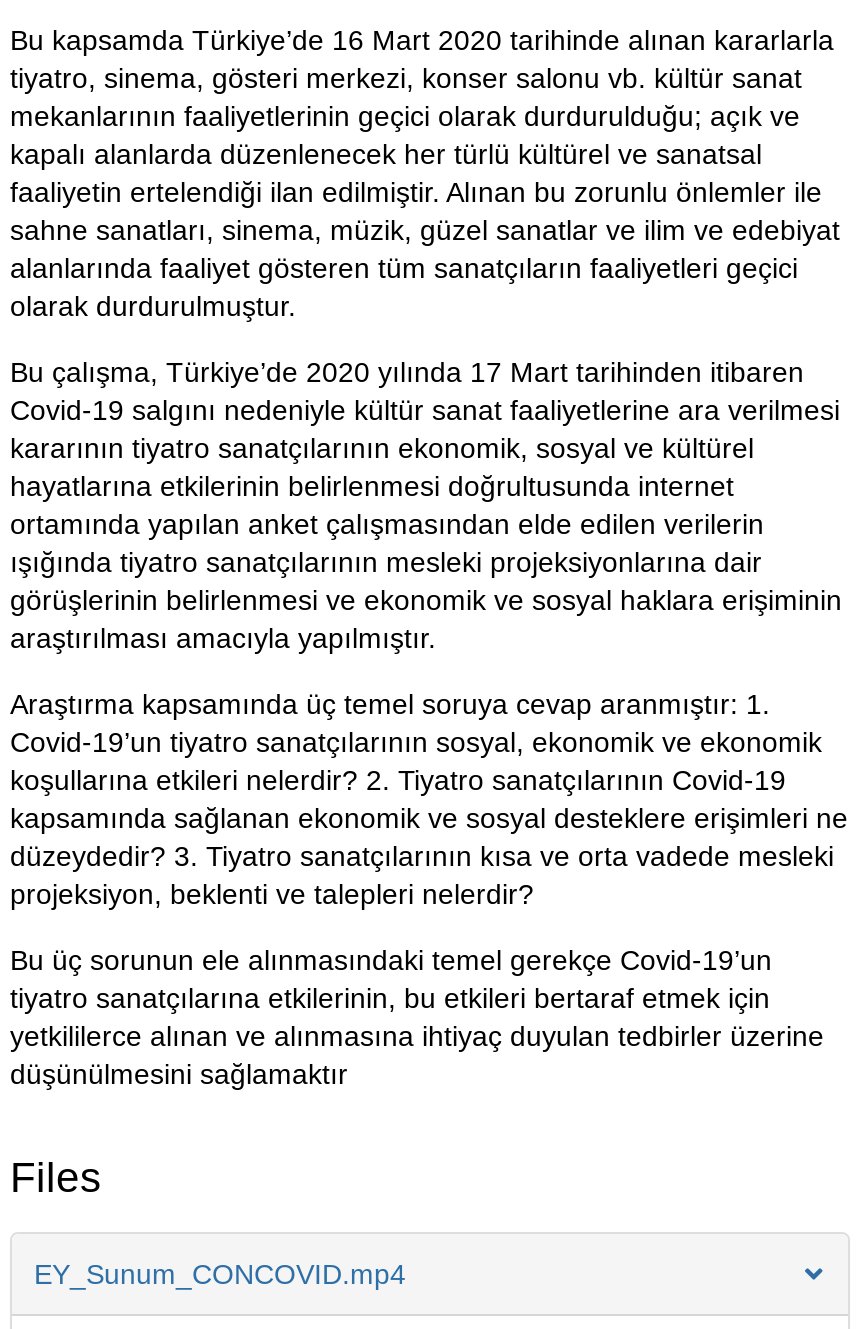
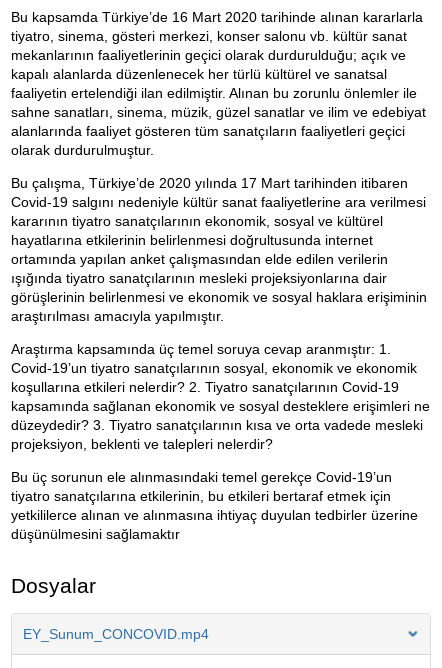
[10,1155,102,1201] Files -> [11,574,96,597] Dosyalar

